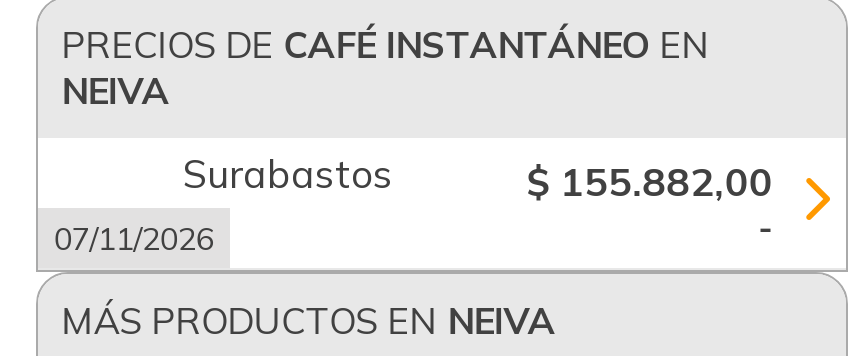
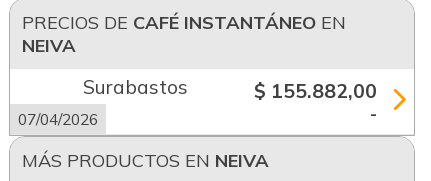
[54,218,214,258] 07/11/2026 -> [18,109,98,129] 07/04/2026

